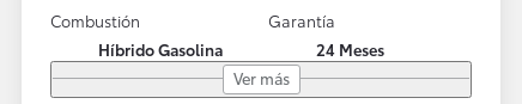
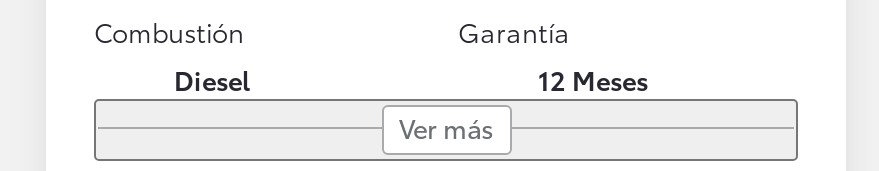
[98,38,223,59] Híbrido Gasolina -> [174,60,250,96] Diesel
[316,38,384,59] 24 Meses -> [538,60,648,96] 12 Meses

